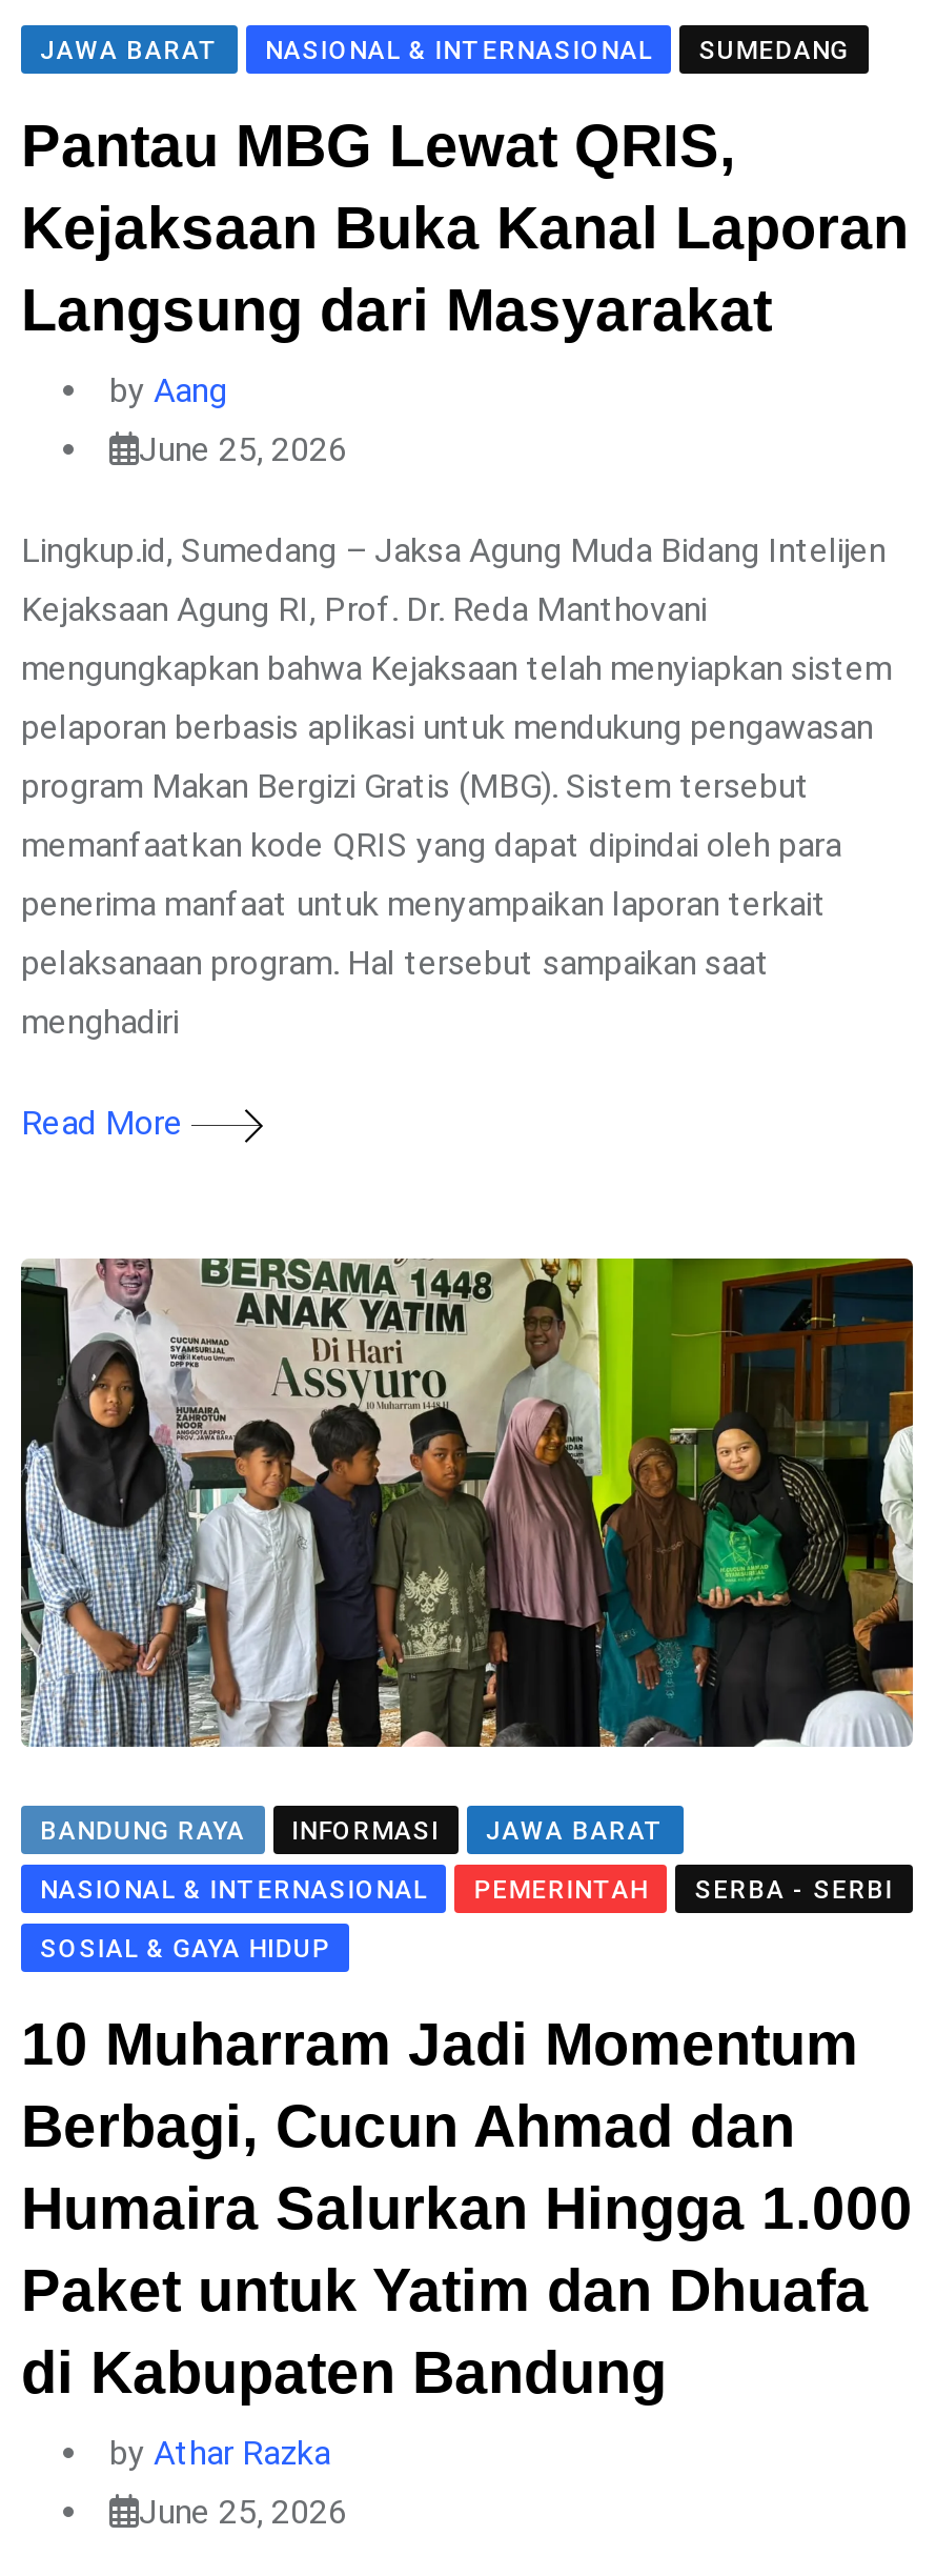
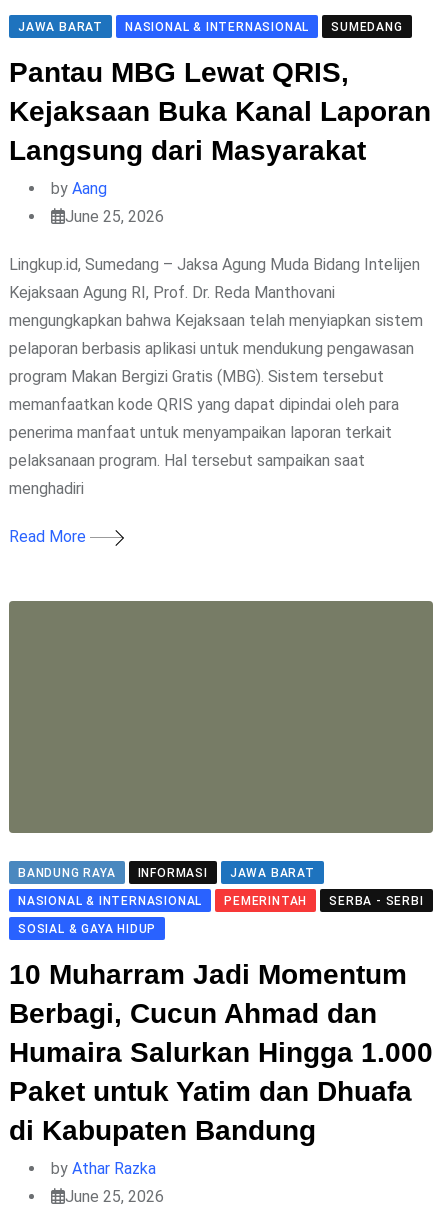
[19,1256,915,1749] [image] -> none

